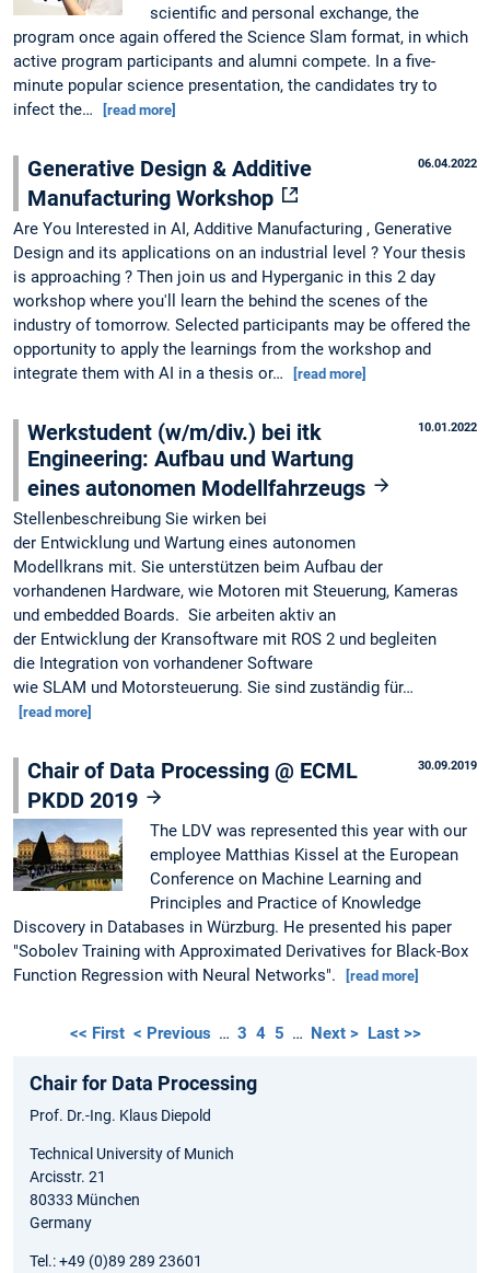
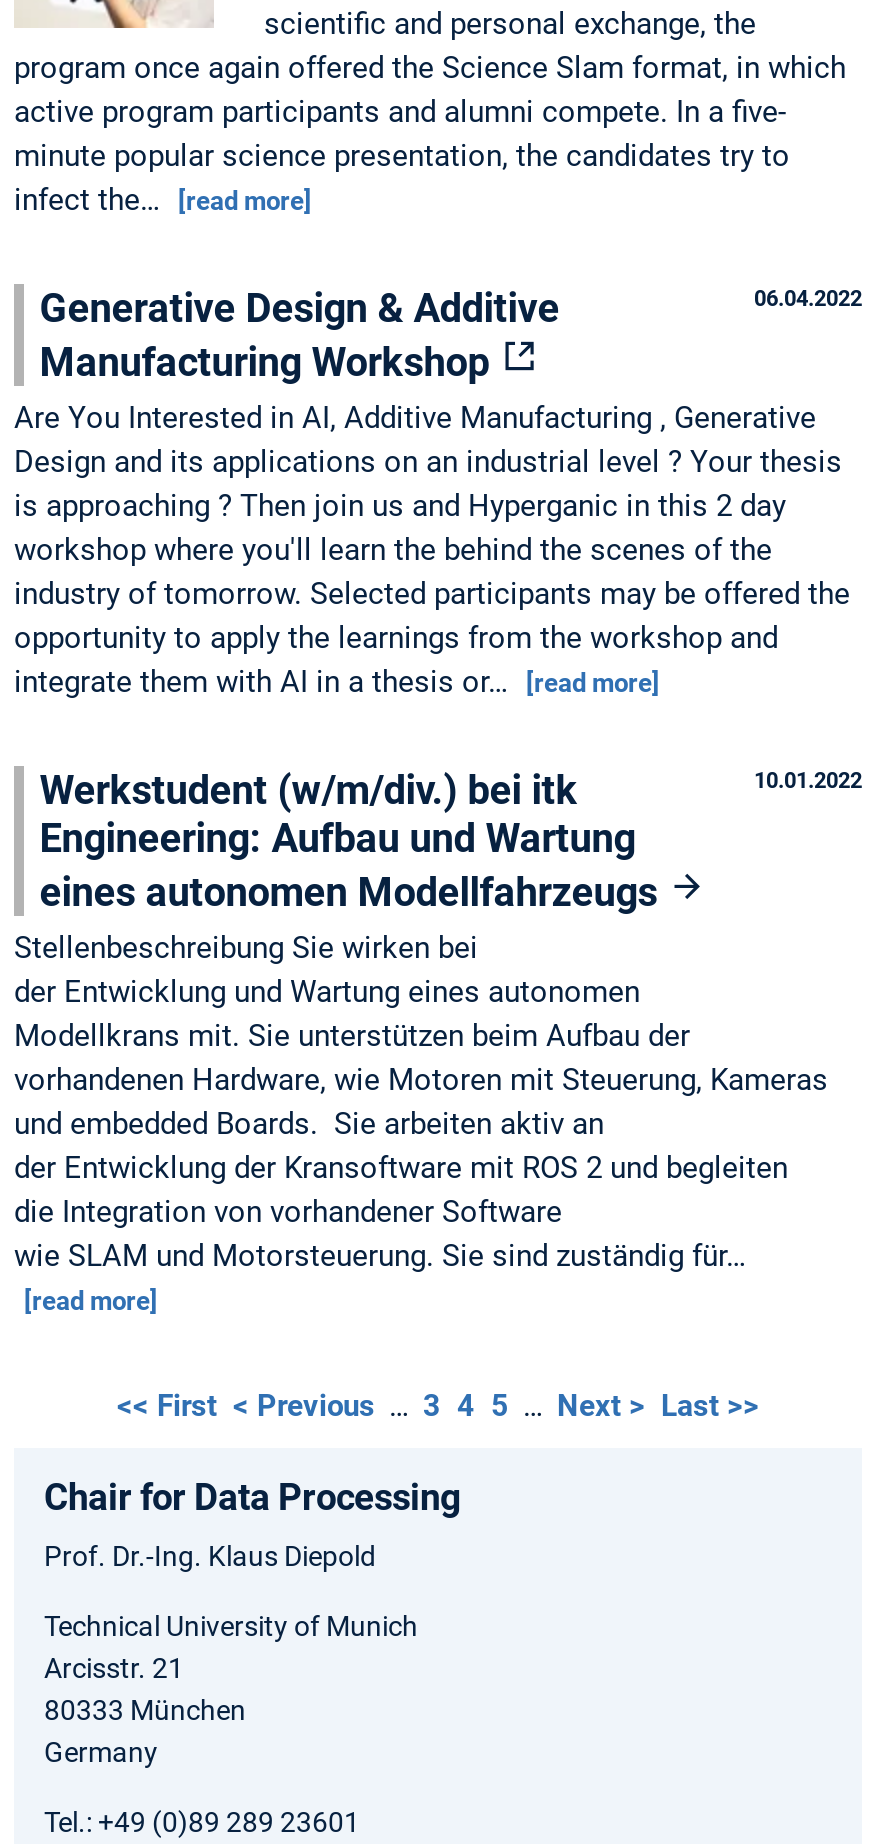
[12,758,477,985] [image] | 30.09.2019 | Chair of Data Processing @ ECML | PKDD 2019 | The LDV was represented this year with our | employee Matthias Kissel at the European | Conference on Machine Learning and | Principles and Practice of Knowledge | Discovery in Databases in Würzburg. He presented his paper | "Sobolev Training with Approximated Derivatives for Black-Box | Function Regression with Neural Networks". [read more] -> none

